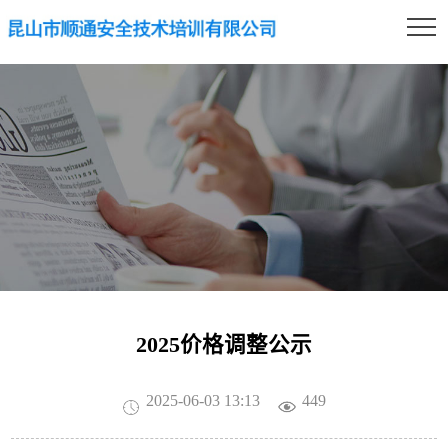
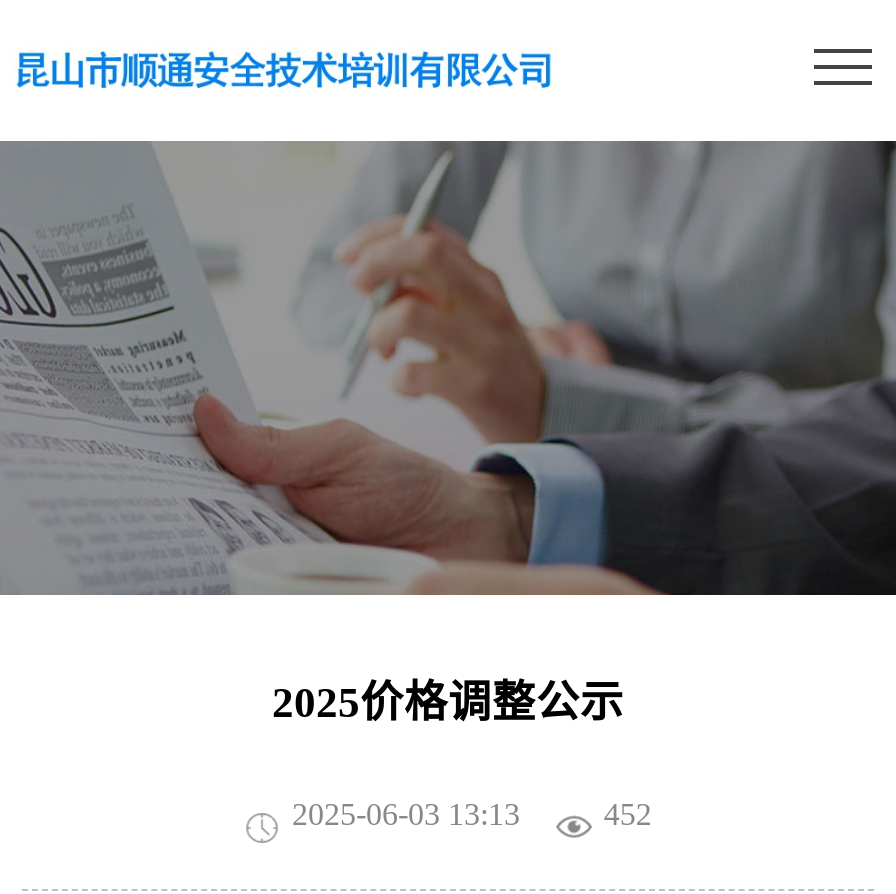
[302,392,326,409] 449 -> [604,798,652,832] 452

